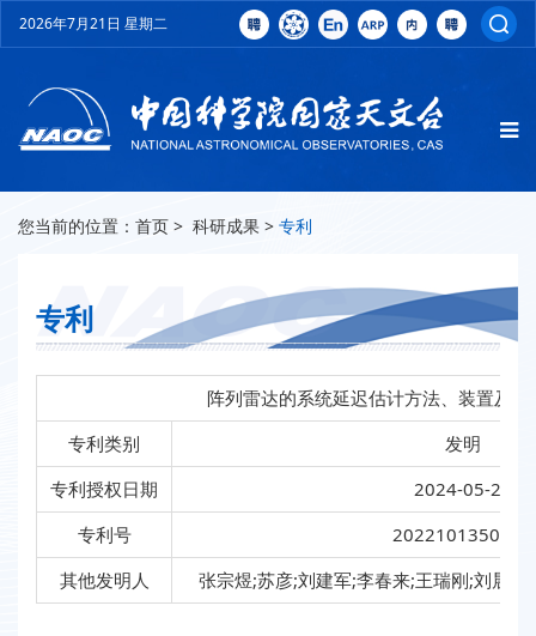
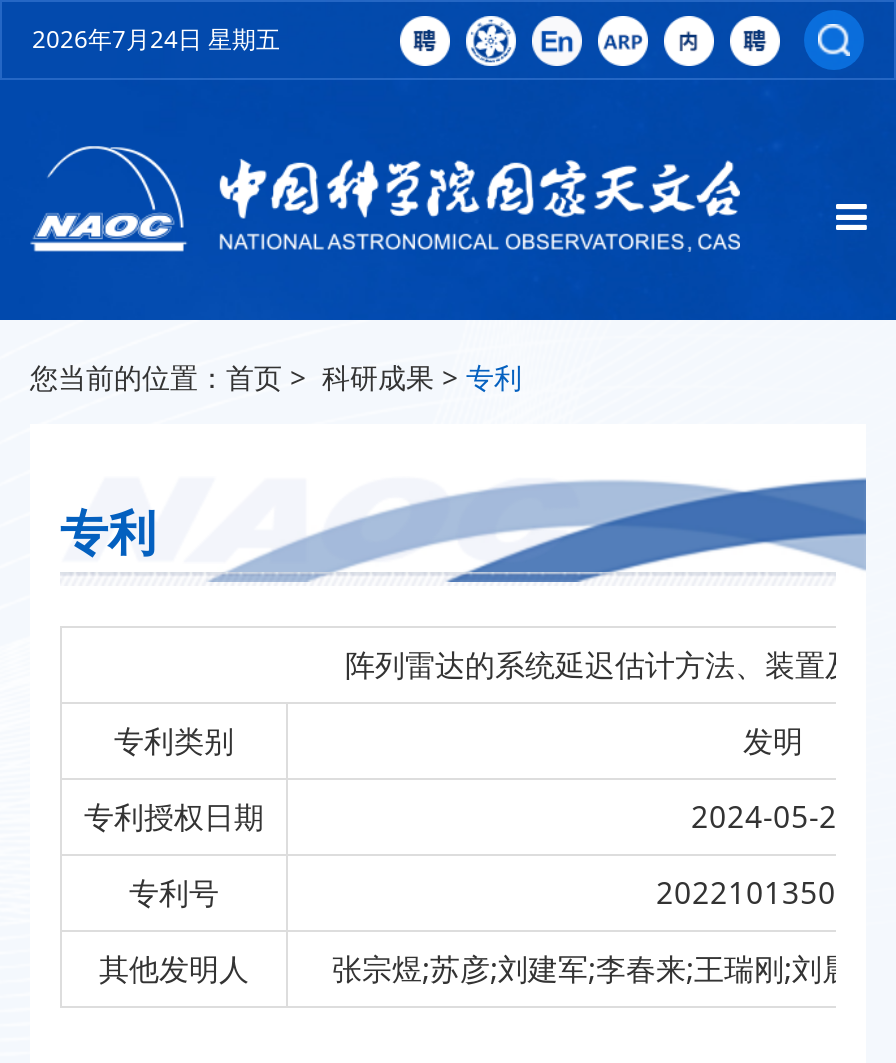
[19,13,167,34] 2026年7月21日 星期二 -> [32,22,280,56] 2026年7月24日 星期五

